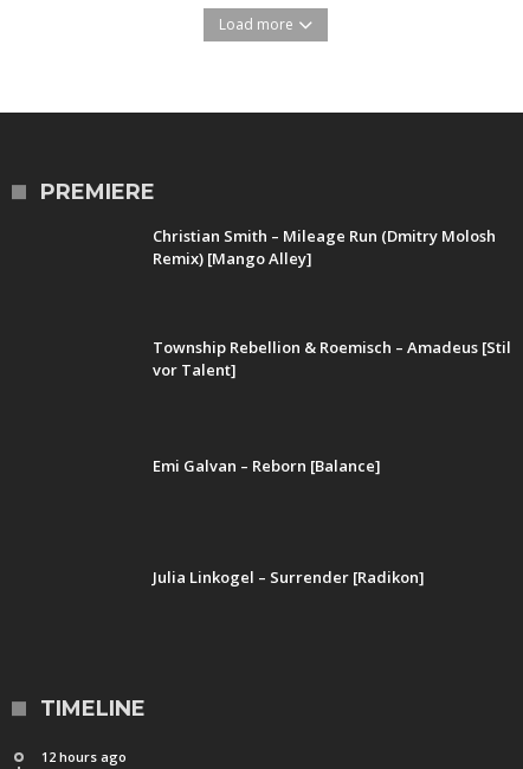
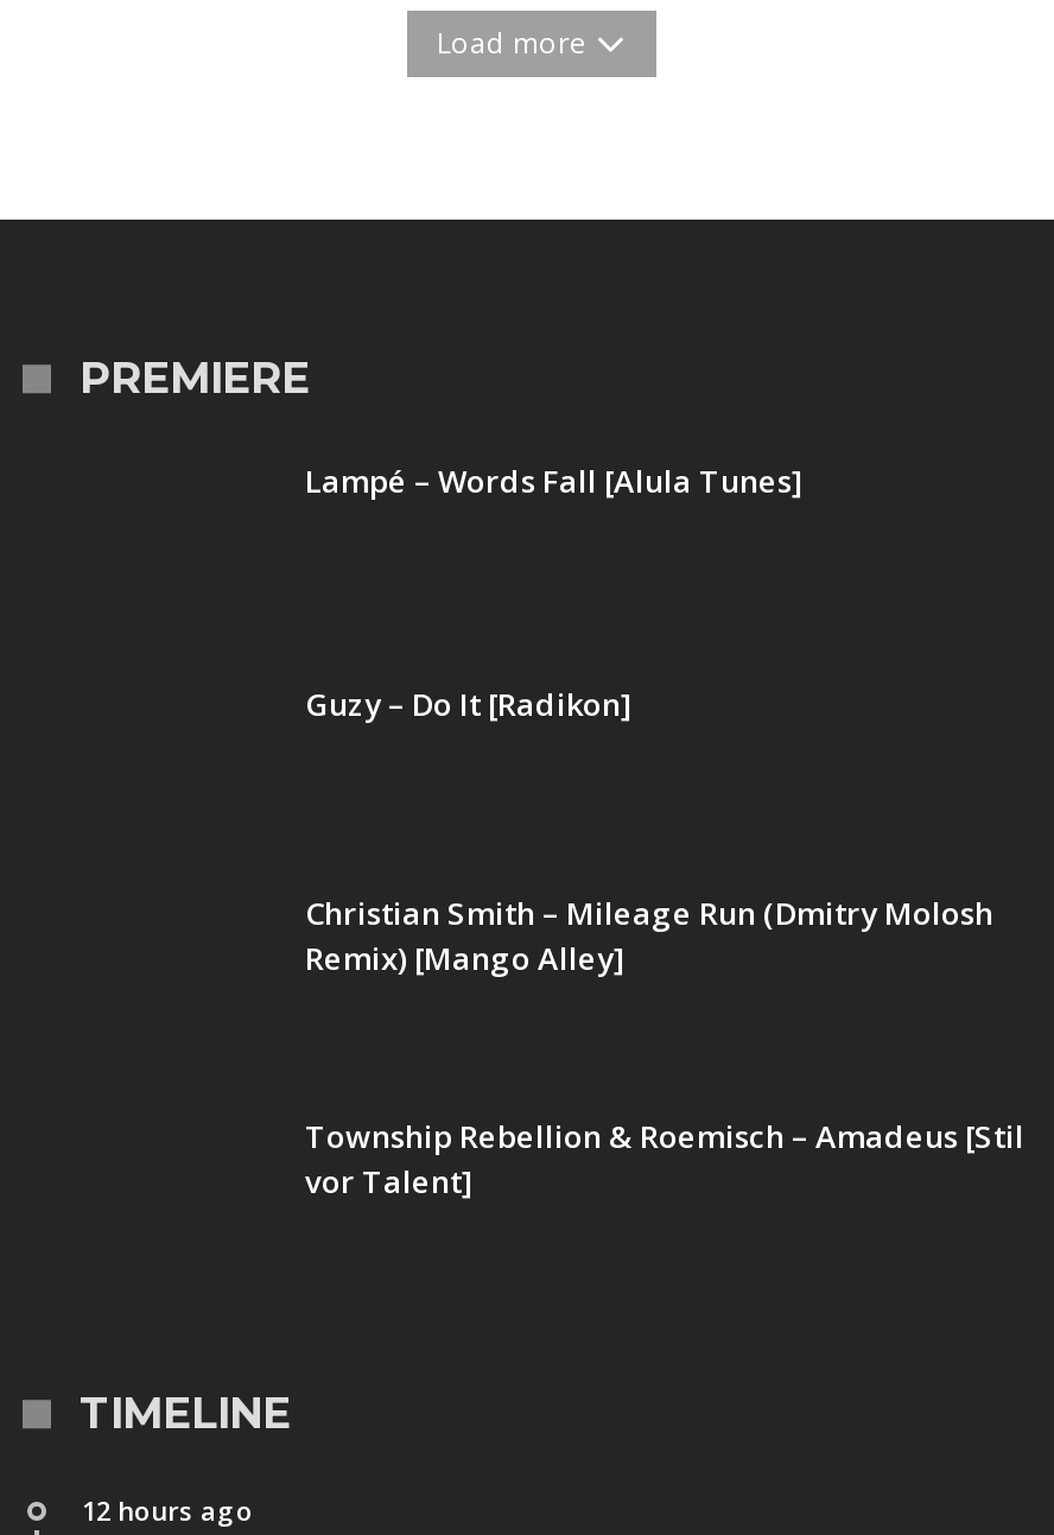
none -> [305,459,804,501] Lampé – Words Fall [Alula Tunes]
none -> [305,682,633,725] Guzy – Do It [Radikon]
moved [153,225,511,380] -> [305,891,1024,1202]: Christian Smith – Mileage Run (Dmitry Molosh | Remix) [Mango Alley] | Township Rebellion & Roemisch – Amadeus [Stil | vor Talent]
[153,455,381,476] Emi Galvan – Reborn [Balance] -> none
[153,566,425,587] Julia Linkogel – Surrender [Radikon] -> none

